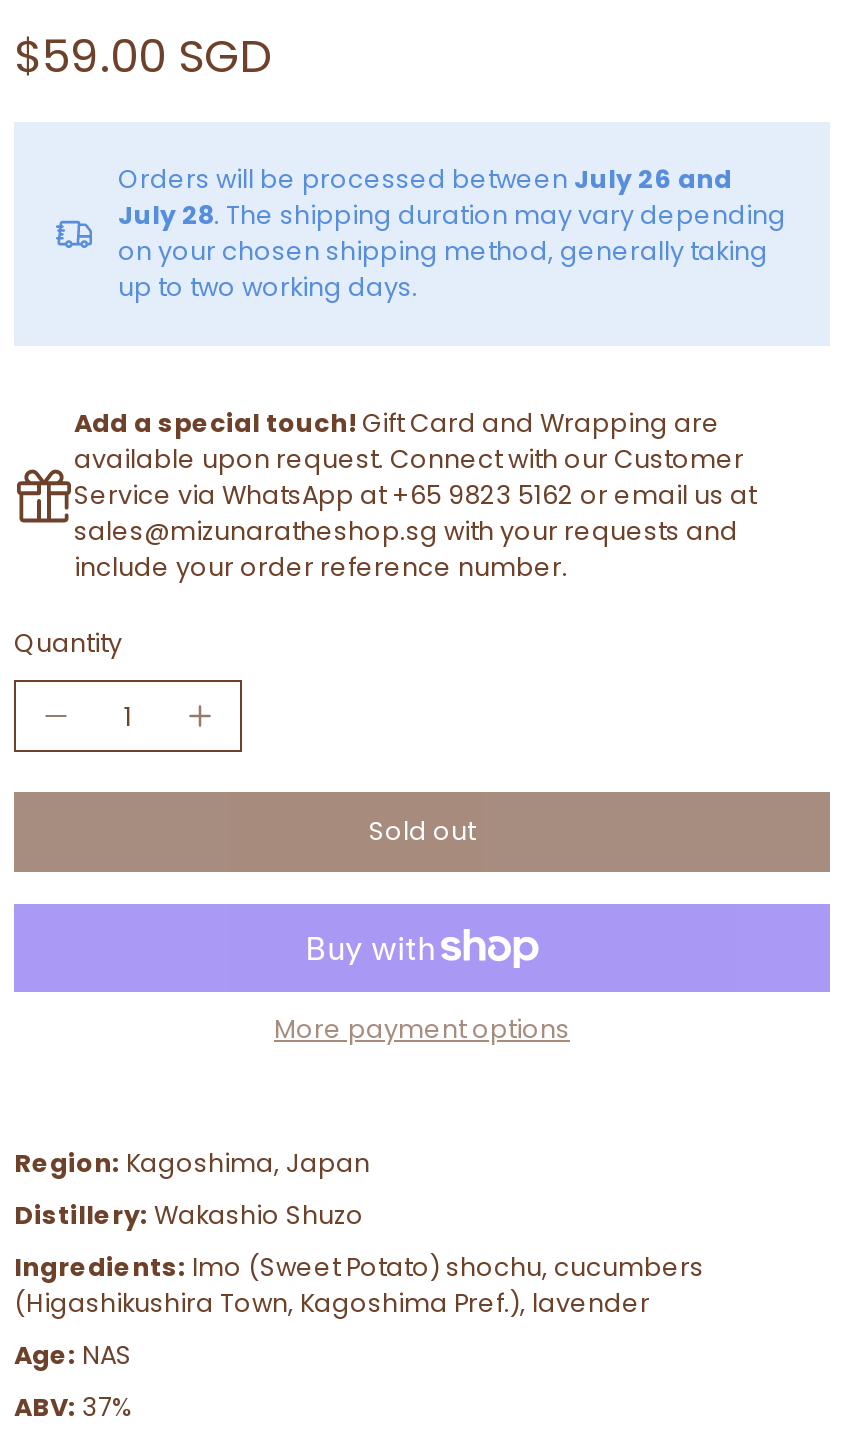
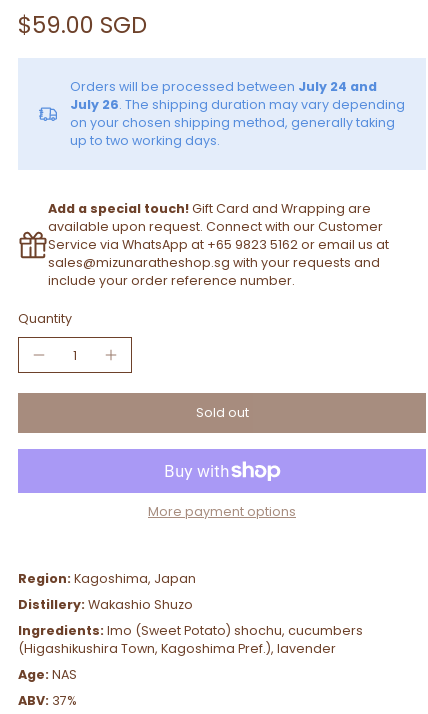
[118,162,732,196] Orders will be processed between July 26 and -> [70,78,377,95] Orders will be processed between July 24 and
[118,198,786,232] July 28. The shipping duration may vary depending -> [70,96,405,113] July 26. The shipping duration may vary depending

